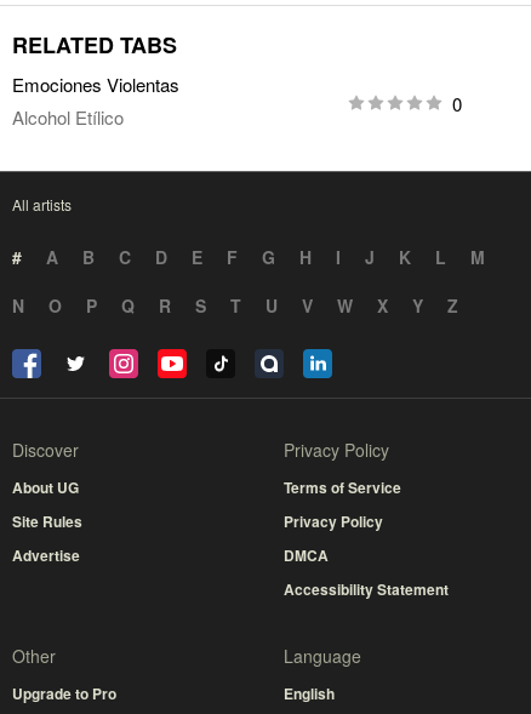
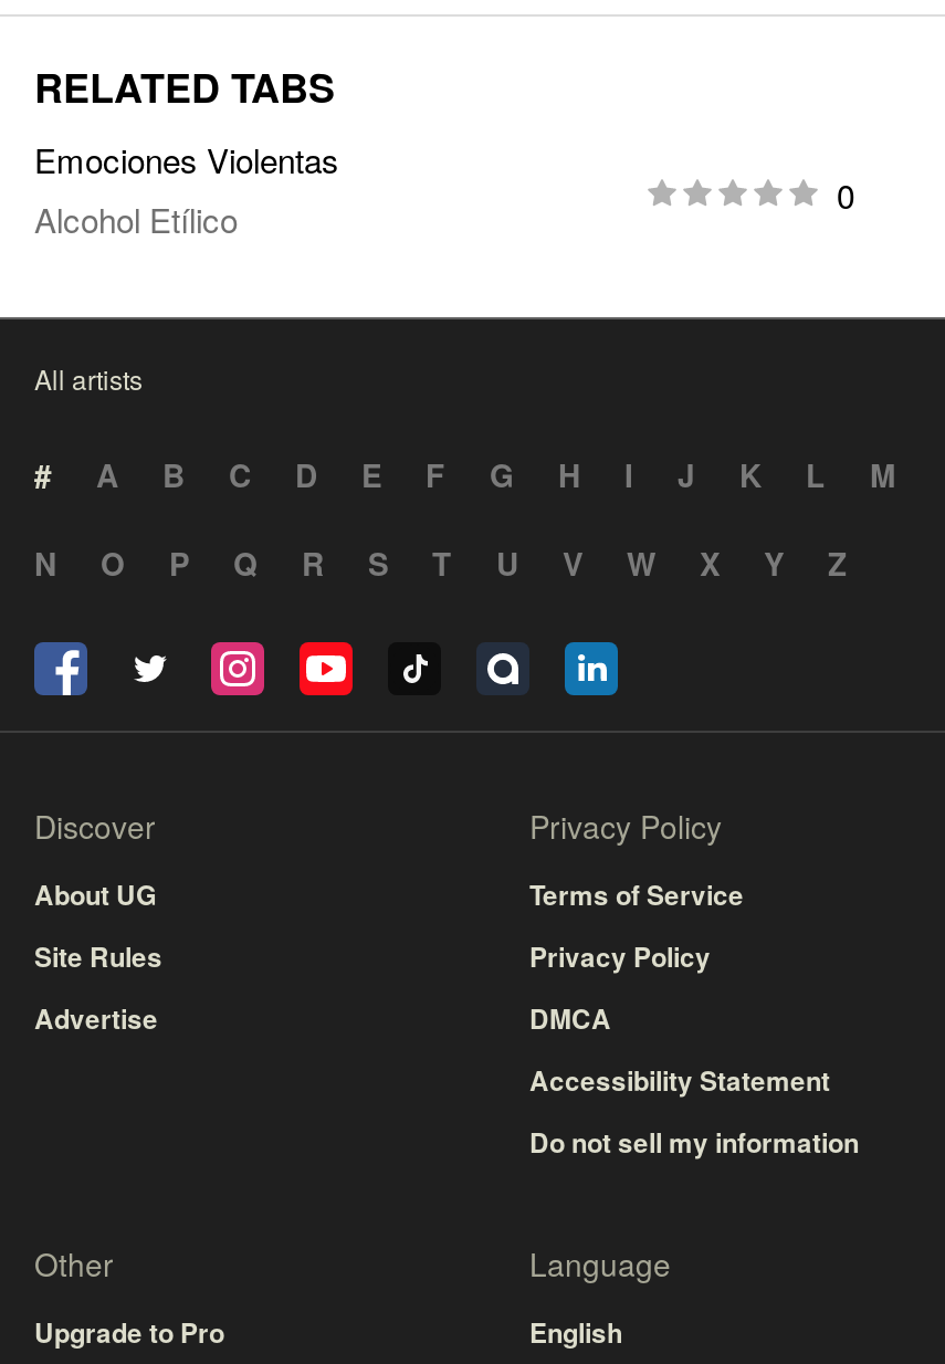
none -> [529,1122,859,1162] Do not sell my information

